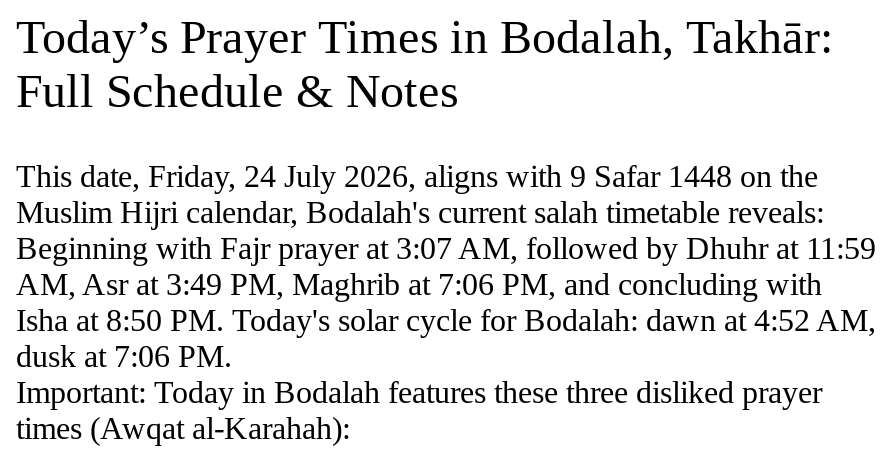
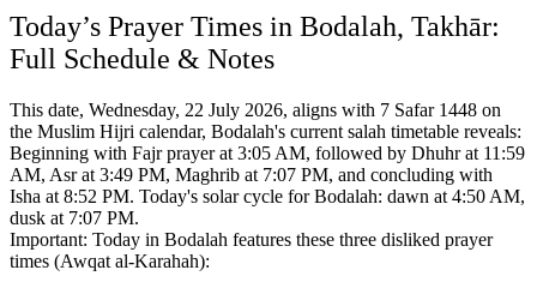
[16,159,876,373] This date, Friday, 24 July 2026, aligns with 9 Safar 1448 on the | Muslim Hijri calendar, Bodalah's current salah timetable reveals: | Beginning with Fajr prayer at 3:07 AM, followed by Dhuhr at 11:59 | AM, Asr at 3:49 PM, Maghrib at 7:06 PM, and concluding with | Isha at 8:50 PM. Today's solar cycle for Bodalah: dawn at 4:52 AM, | dusk at 7:06 PM. -> [10,100,525,228] This date, Wednesday, 22 July 2026, aligns with 7 Safar 1448 on | the Muslim Hijri calendar, Bodalah's current salah timetable reveals: | Beginning with Fajr prayer at 3:05 AM, followed by Dhuhr at 11:59 | AM, Asr at 3:49 PM, Maghrib at 7:07 PM, and concluding with | Isha at 8:52 PM. Today's solar cycle for Bodalah: dawn at 4:50 AM, | dusk at 7:07 PM.

